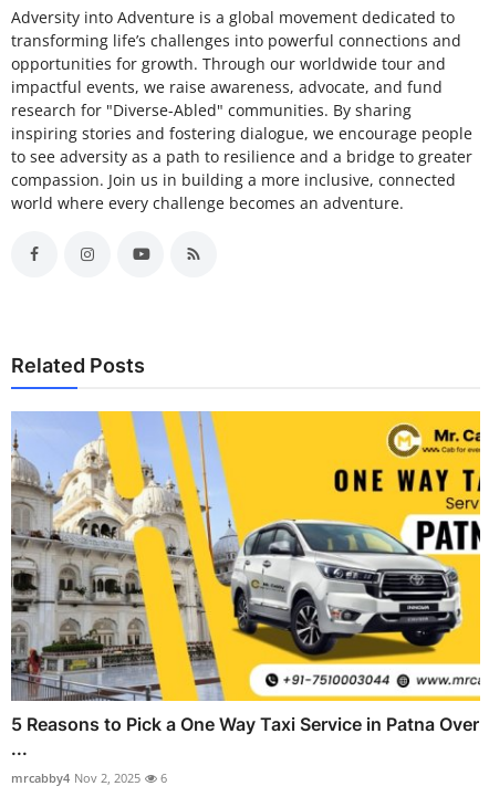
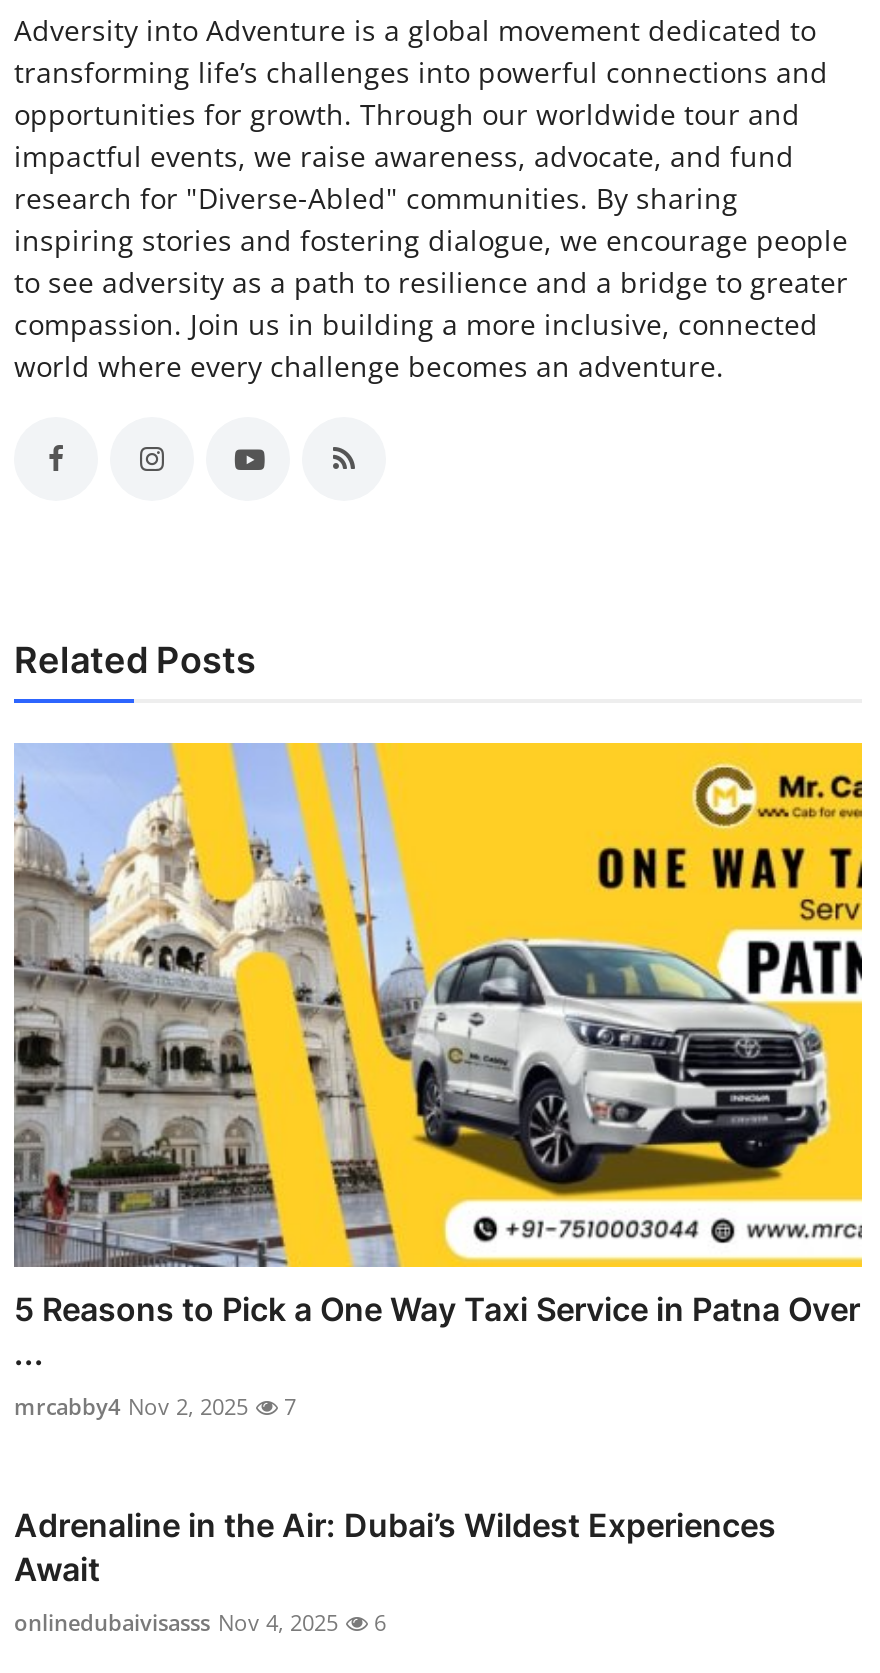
none -> [14,1391,776,1637] 7 | Adrenaline in the Air: Dubai’s Wildest Experiences | Await | onlinedubaivisasss Nov 4, 2025

